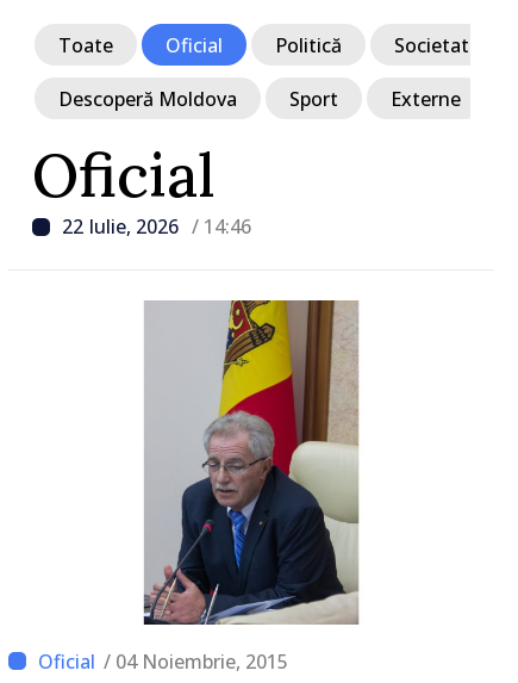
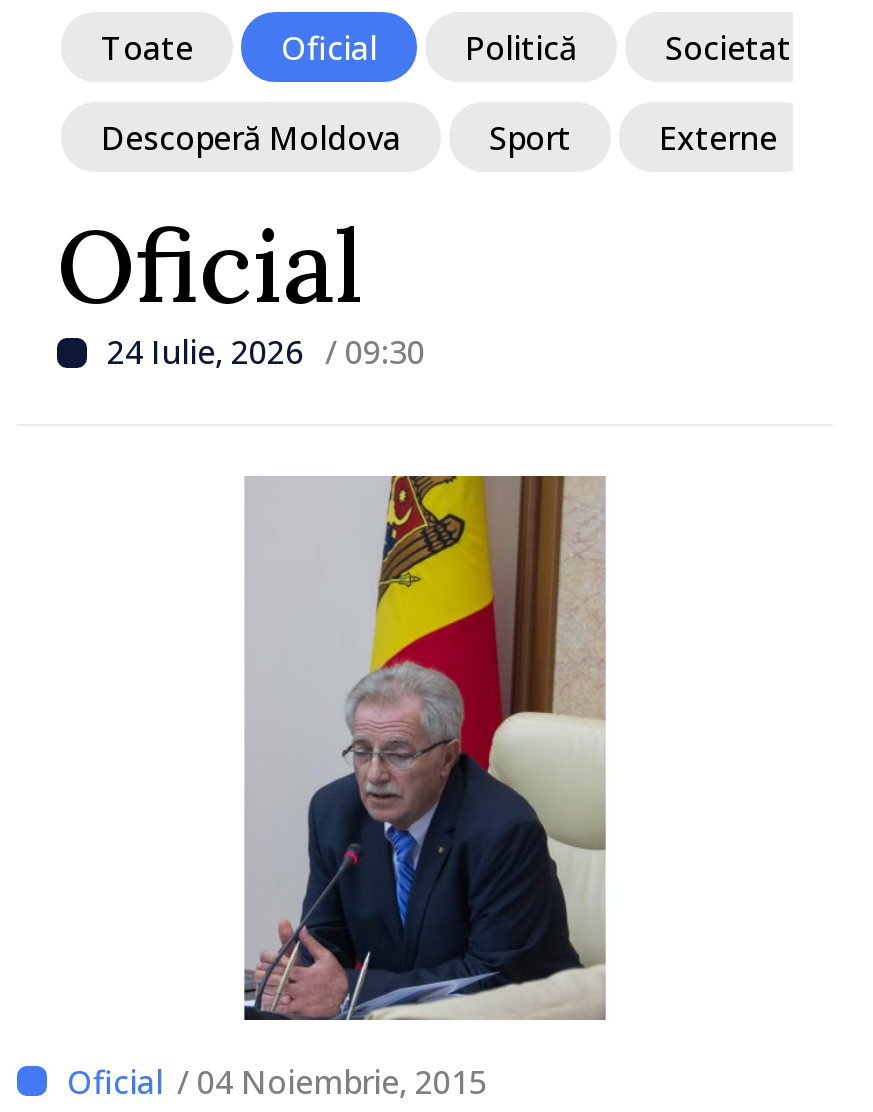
[62,213,251,240] 22 Iulie, 2026 / 14:46 -> [107,330,425,374] 24 Iulie, 2026 / 09:30

